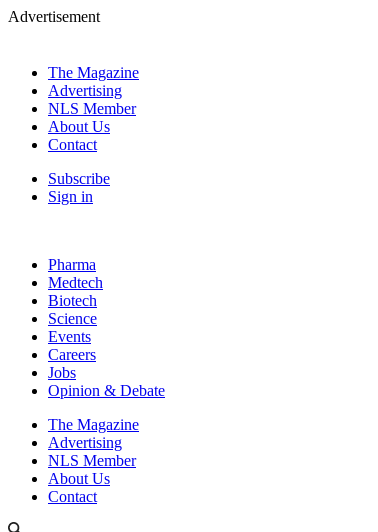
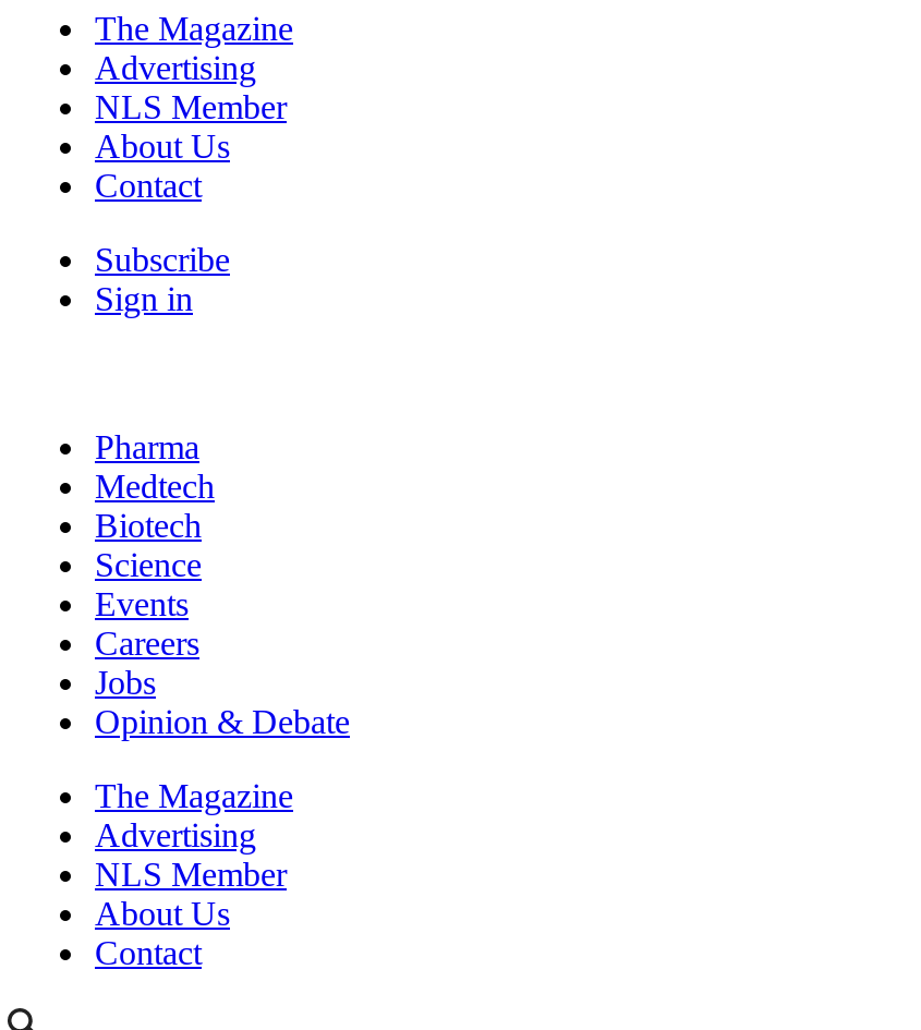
[8,8,100,25] Advertisement -> none

